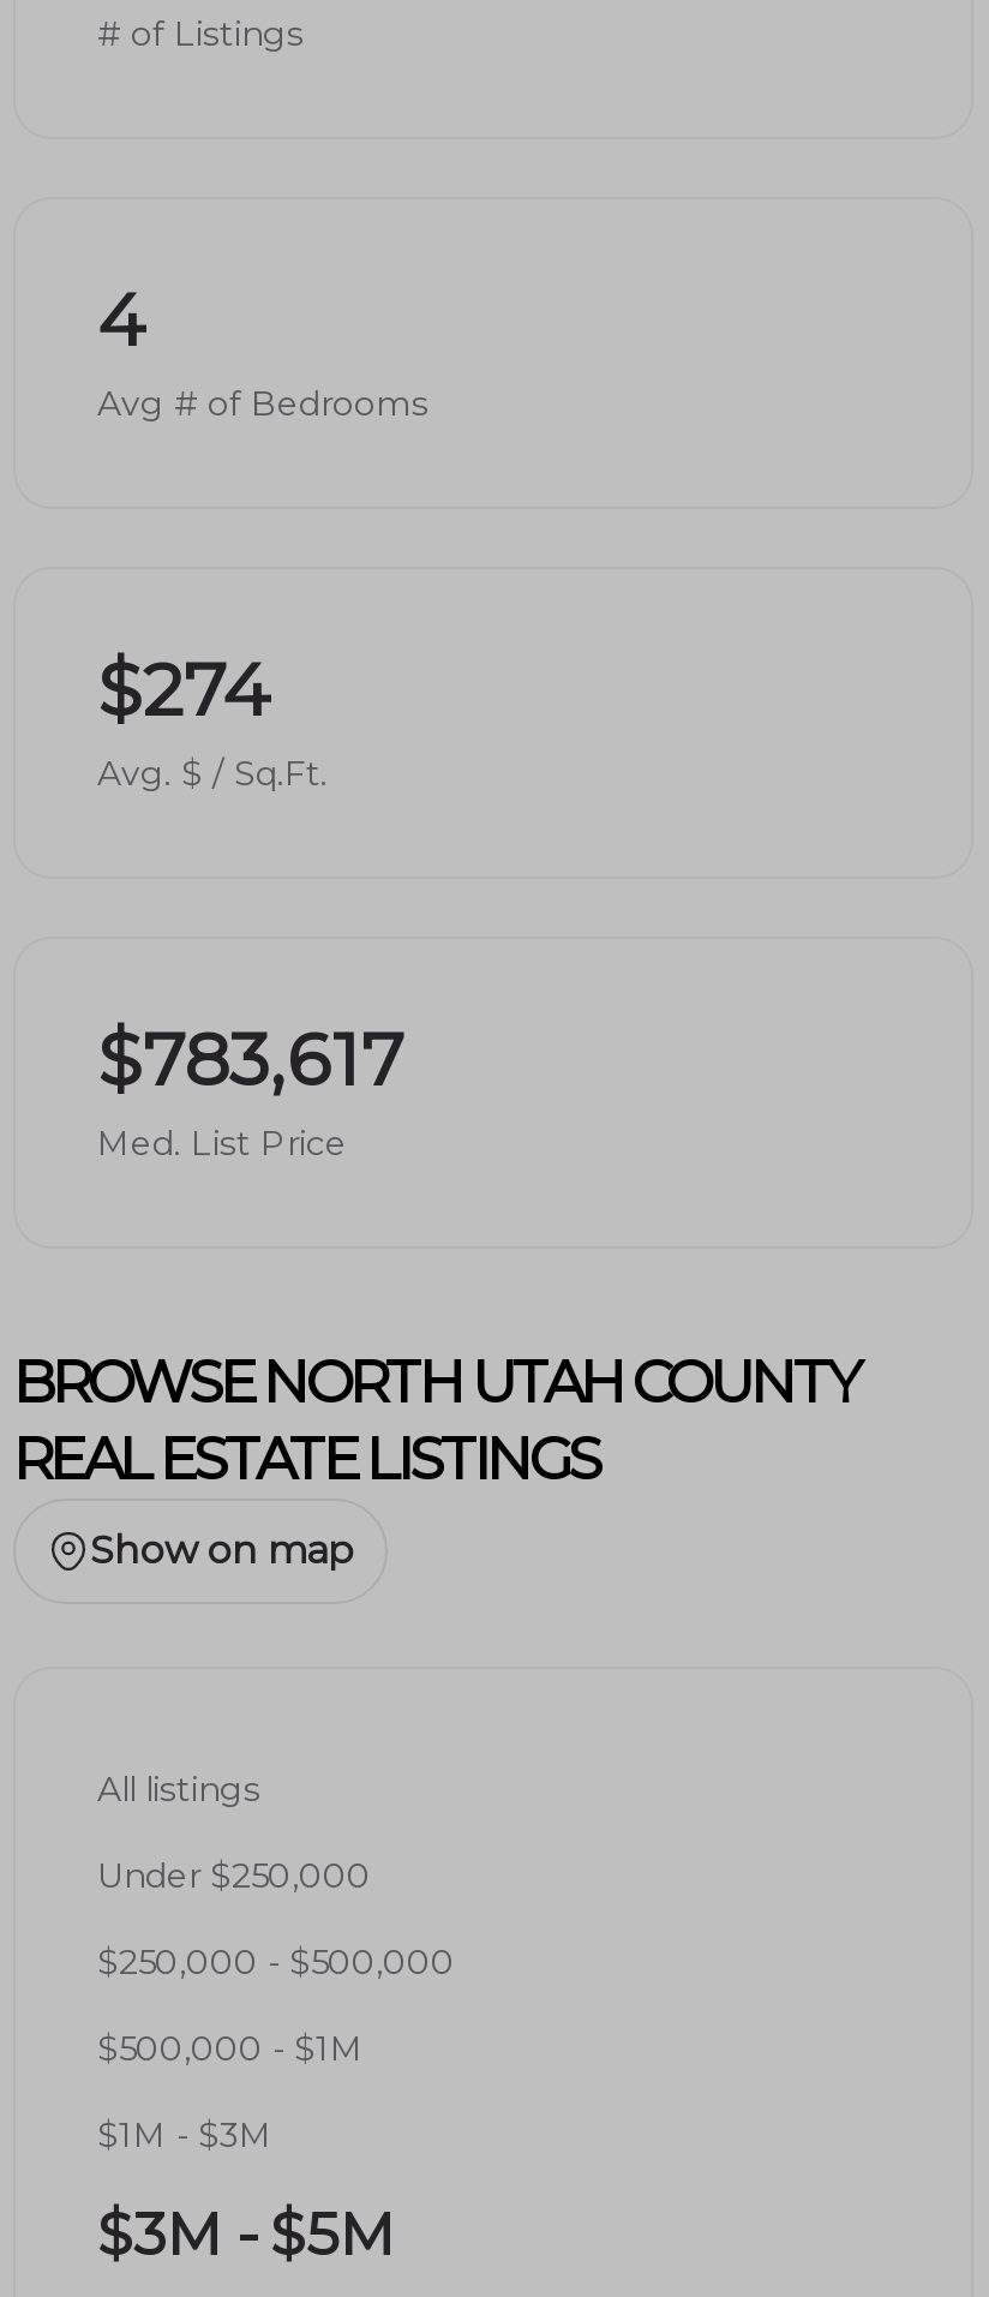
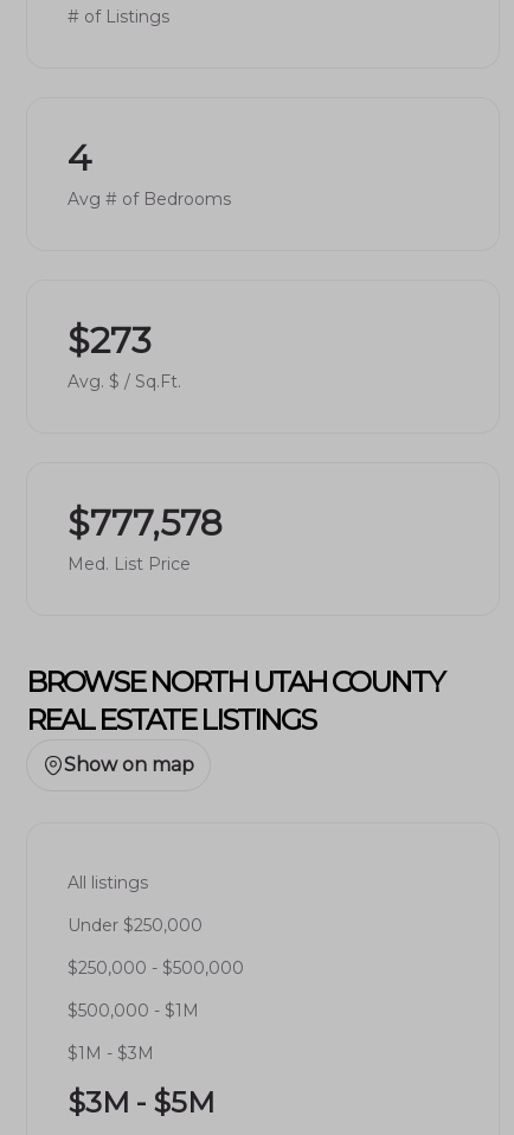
[97,645,270,734] $274 -> [68,318,152,362] $273
[97,1015,404,1104] $783,617 -> [68,501,223,545] $777,578

